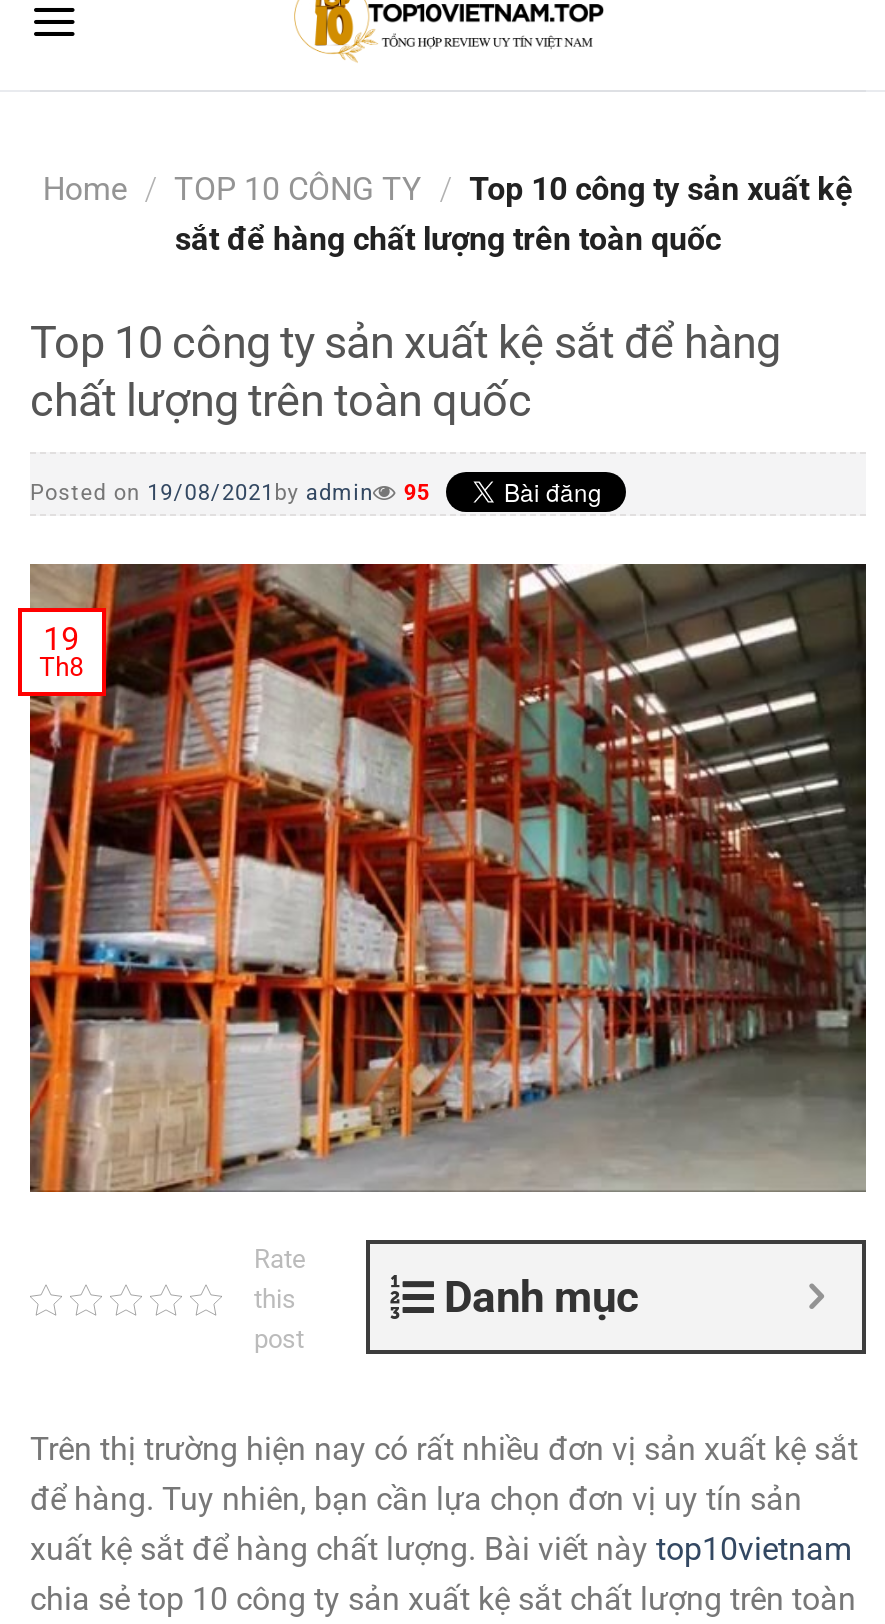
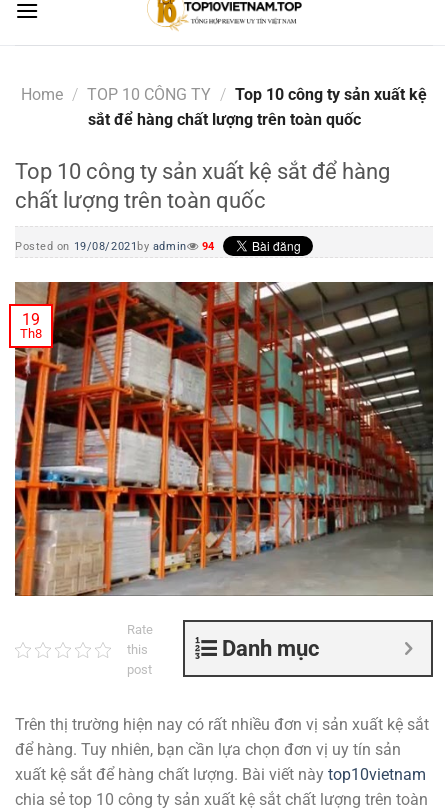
[30,480,430,506] Posted on 19/08/2021 by admin 95 -> [15,240,215,253] Posted on 19/08/2021 by admin 94

